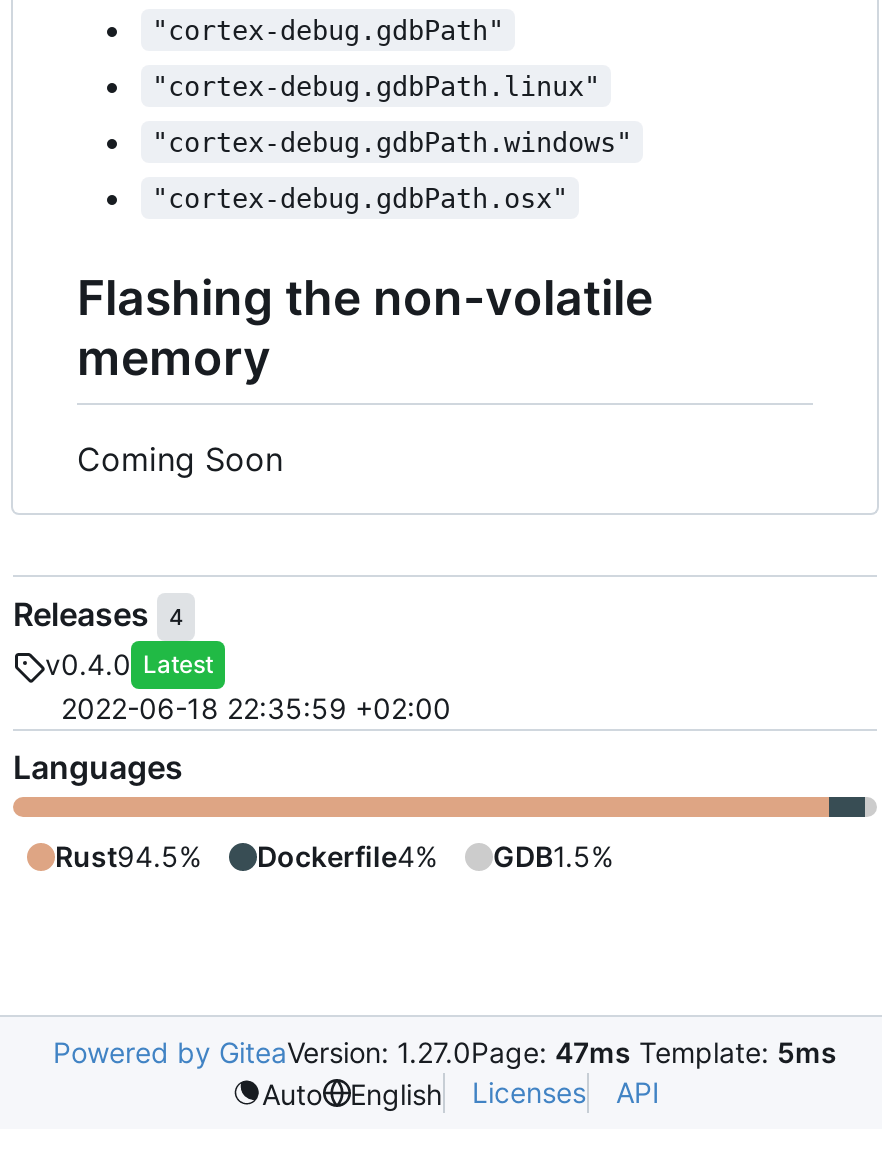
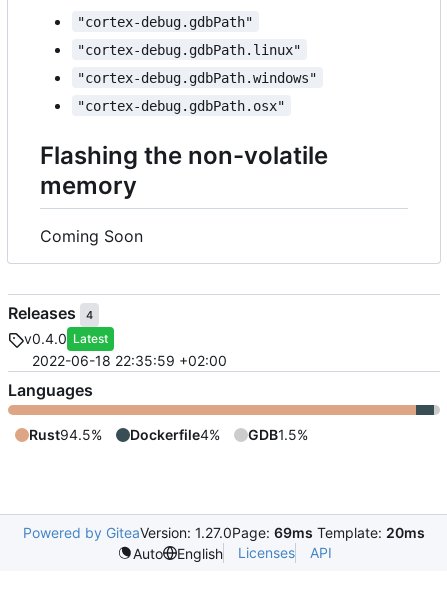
[53,1035,837,1069] Powered by GiteaVersion: 1.27.0Page: 47ms Template: 5ms -> [23,524,425,541] Powered by GiteaVersion: 1.27.0Page: 69ms Template: 20ms

